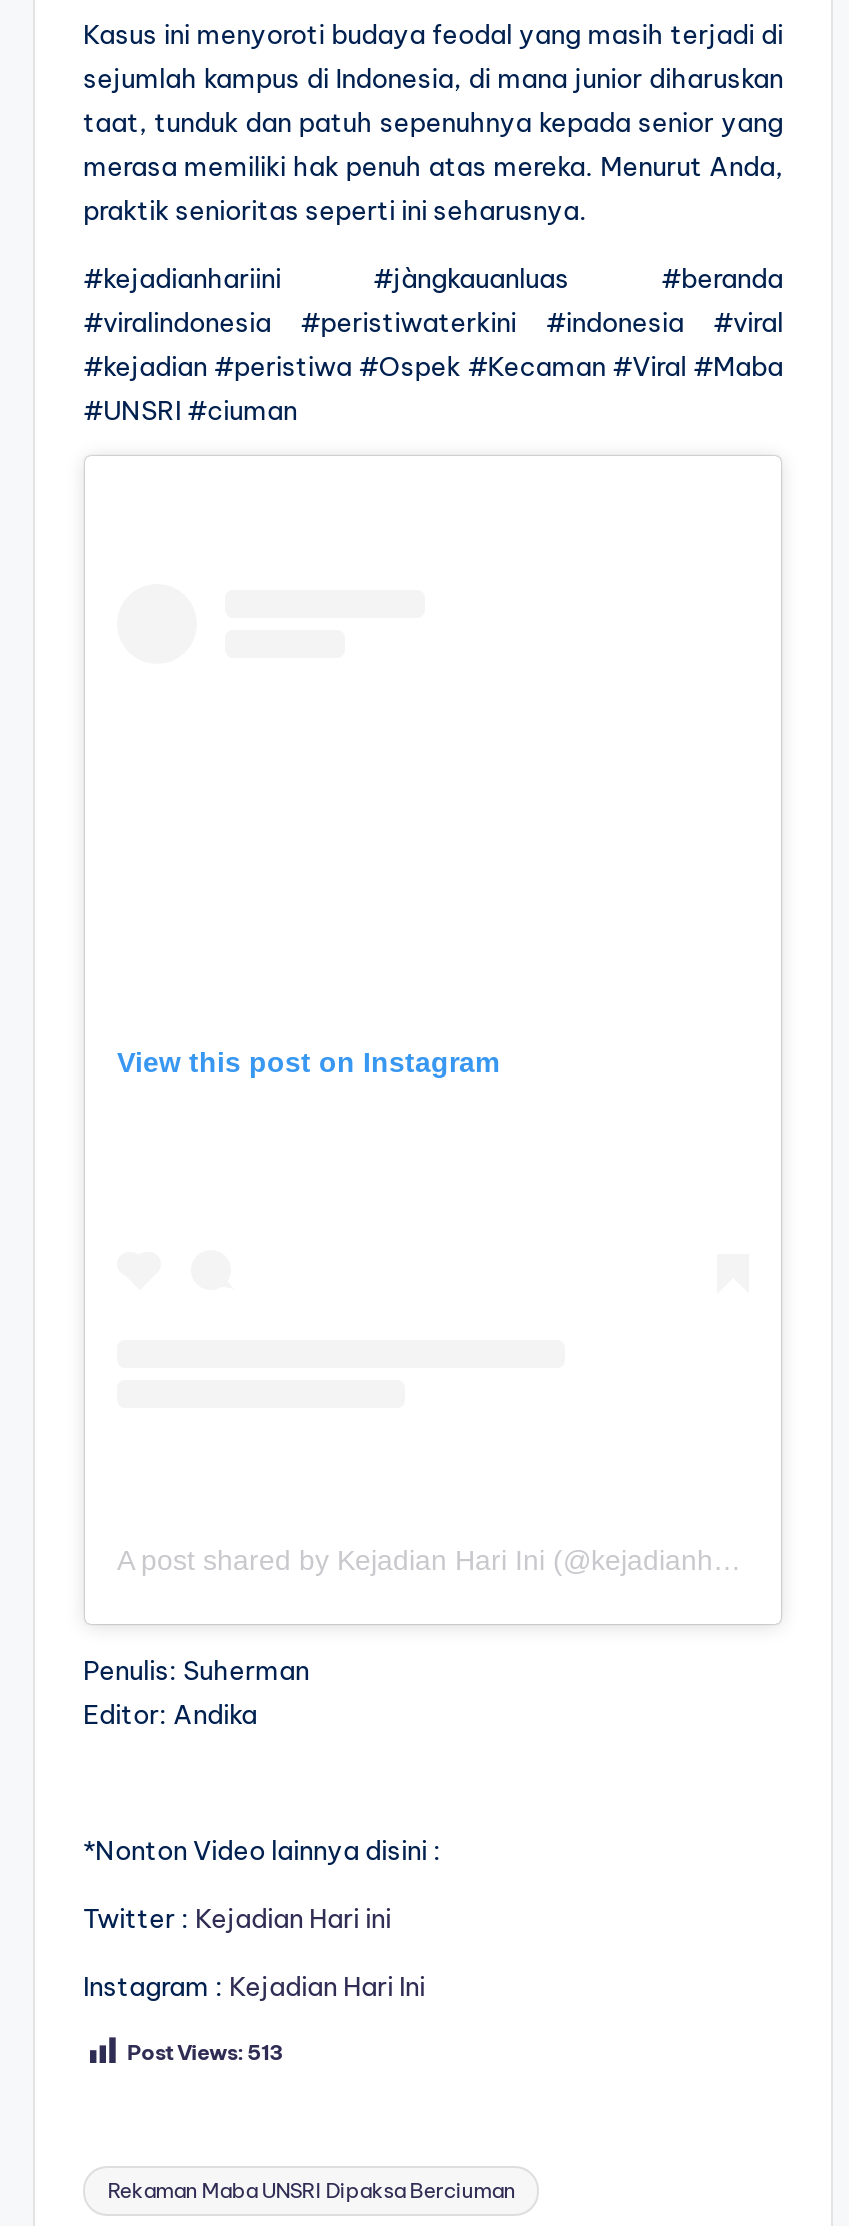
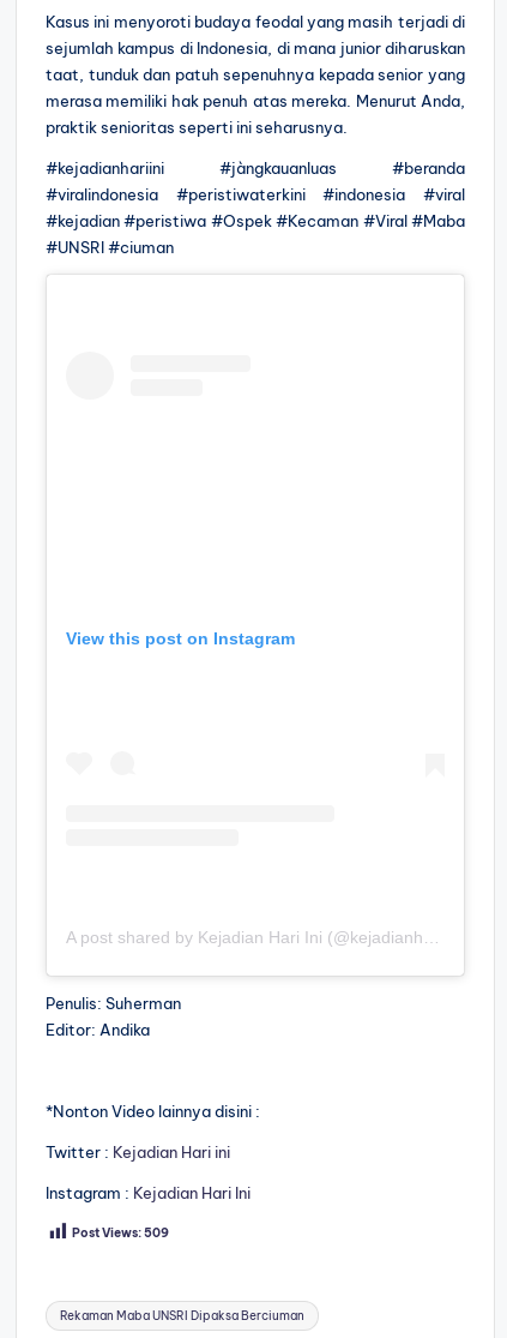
[127,2039,283,2065] Post Views: 513 -> [72,1225,169,1240] Post Views: 509

